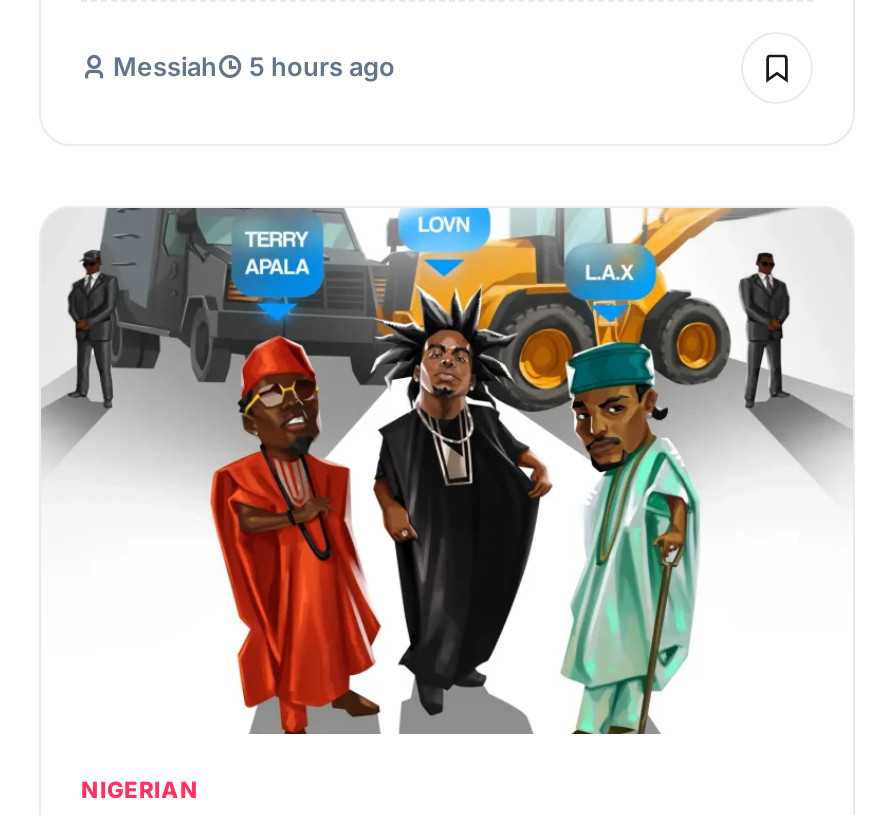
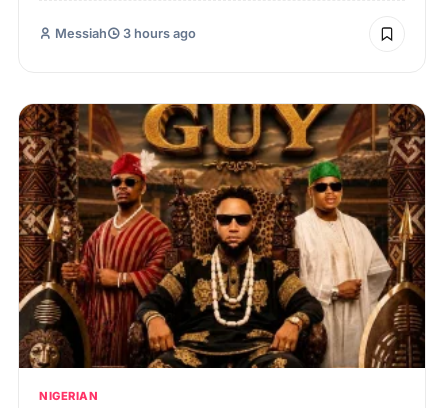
[113,51,395,81] Messiah 5 hours ago -> [55,26,196,41] Messiah 3 hours ago
[41,206,853,736] [image] -> [18,103,426,369] [image]

